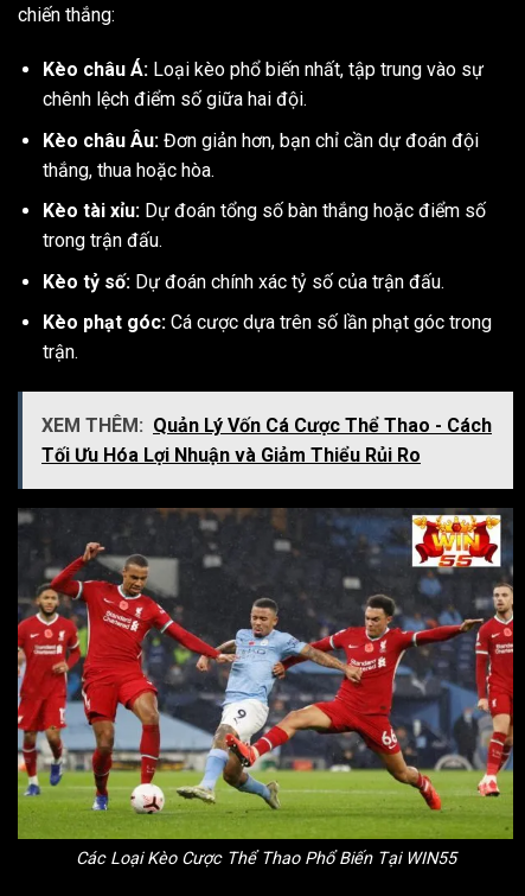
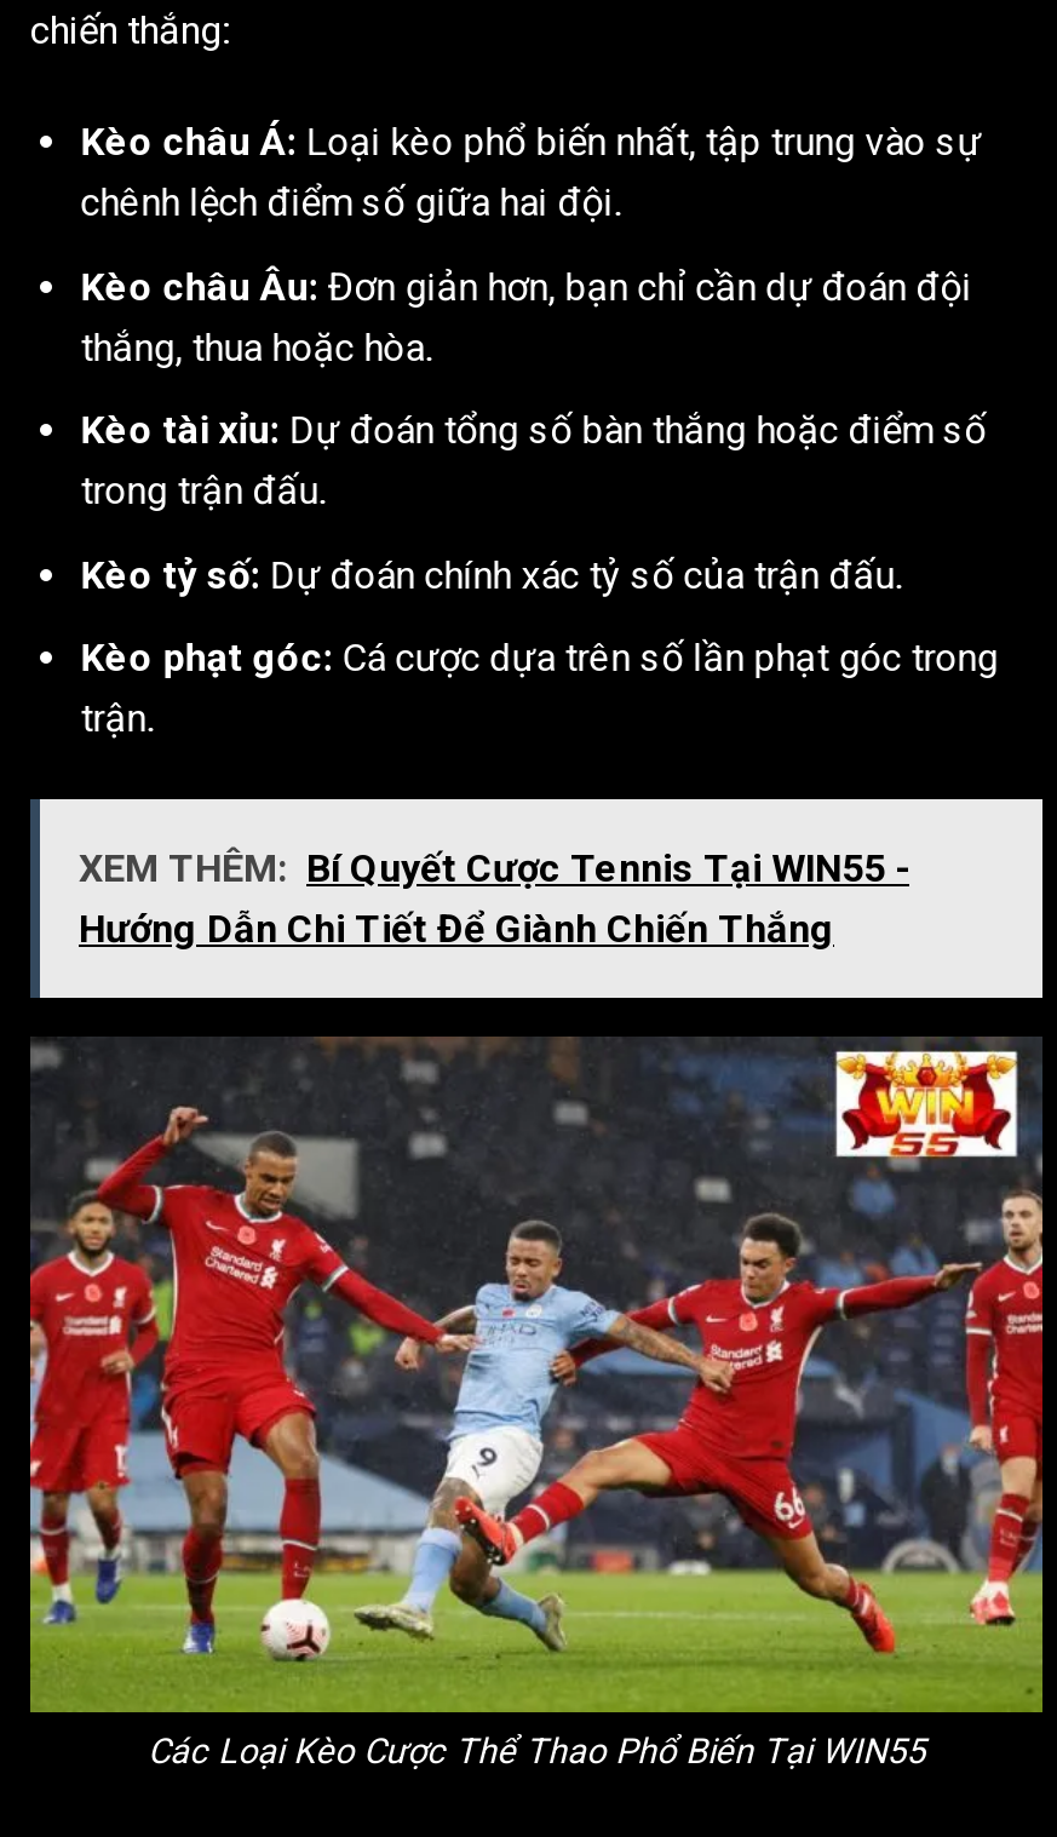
[41,414,492,467] XEM THÊM: Quản Lý Vốn Cá Cược Thể Thao - Cách | Tối Ưu Hóa Lợi Nhuận và Giảm Thiểu Rủi Ro -> [79,845,909,952] XEM THÊM: Bí Quyết Cược Tennis Tại WIN55 - | Hướng Dẫn Chi Tiết Để Giành Chiến Thắng

